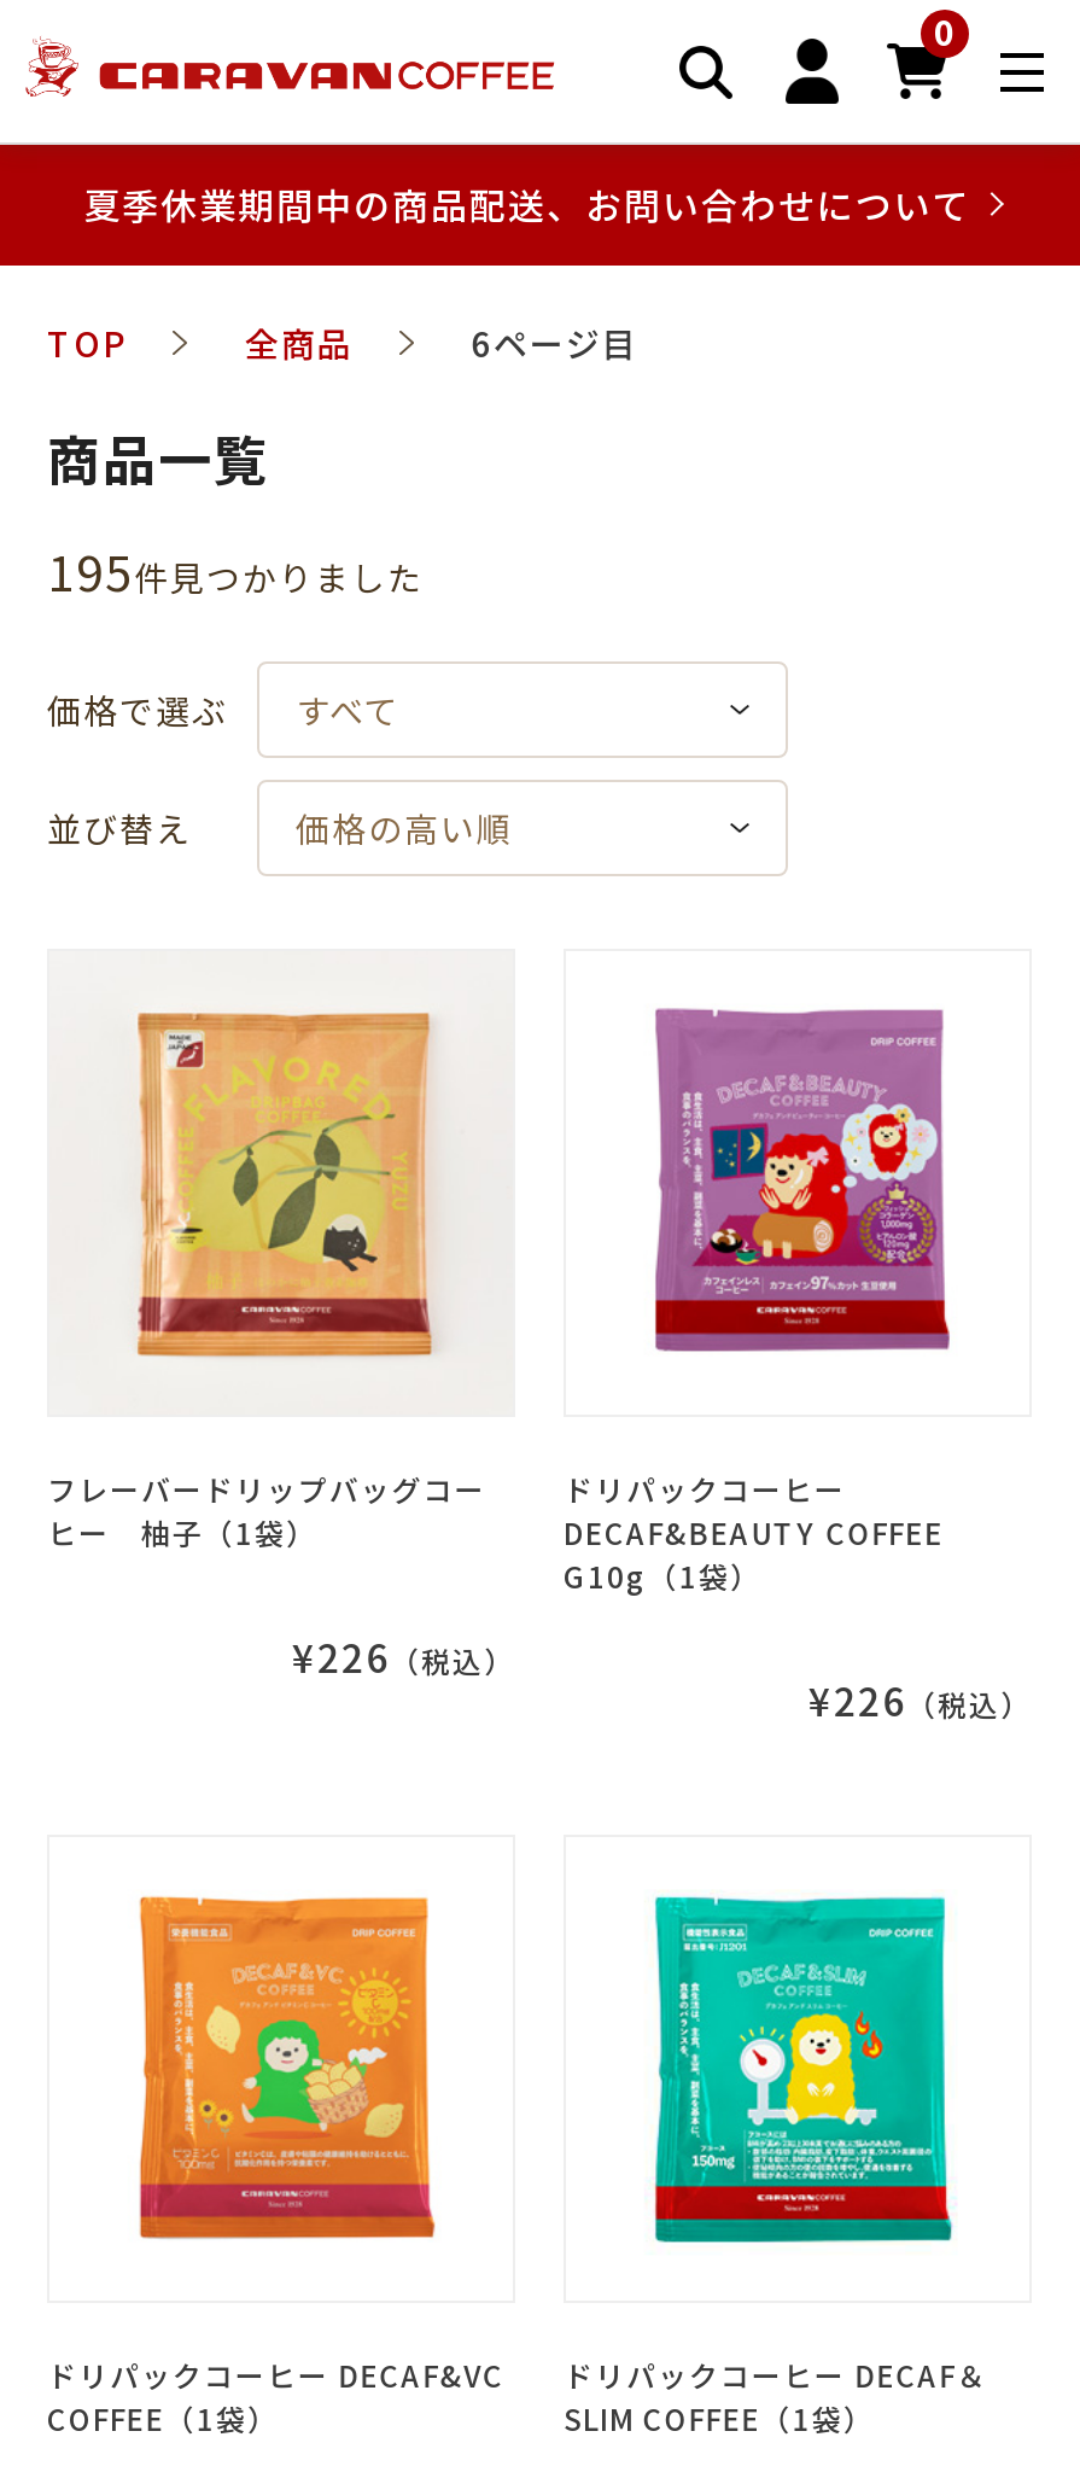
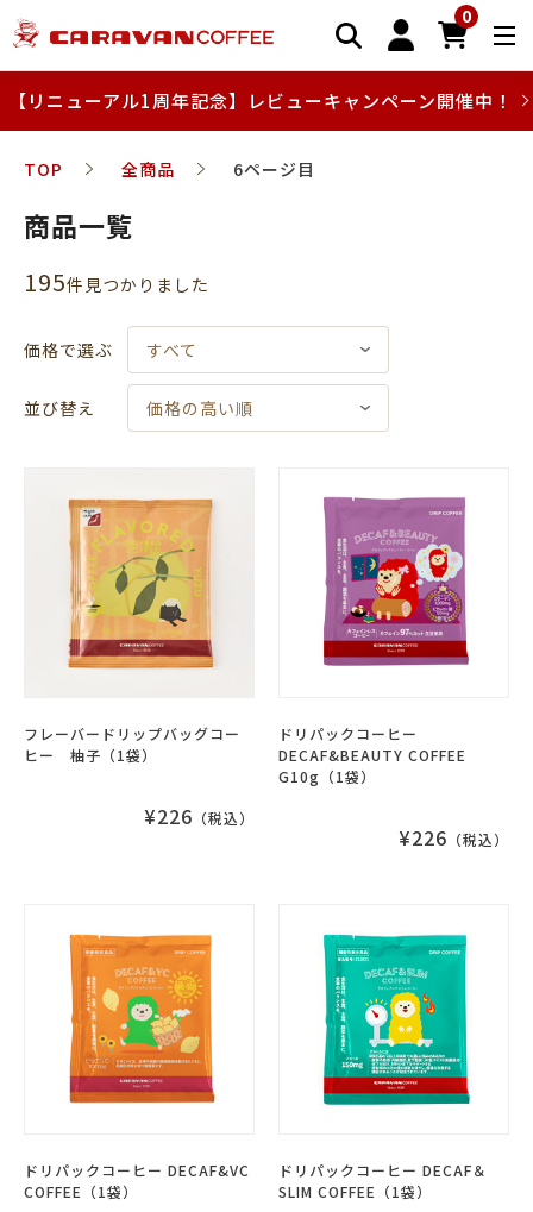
[84,177,971,228] 夏季休業期間中の商品配送、お問い合わせについて -> [9,87,512,112] 【リニューアル1周年記念】レビューキャンペーン開催中！

